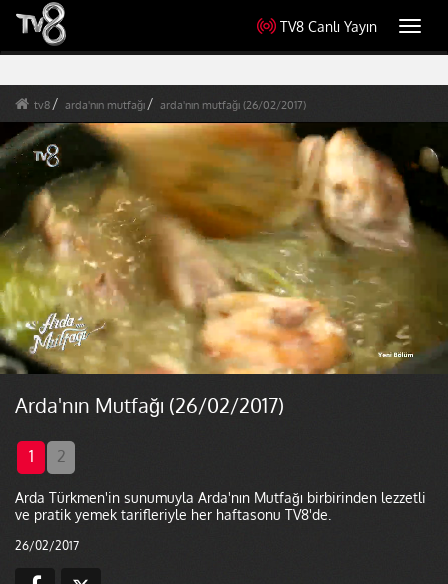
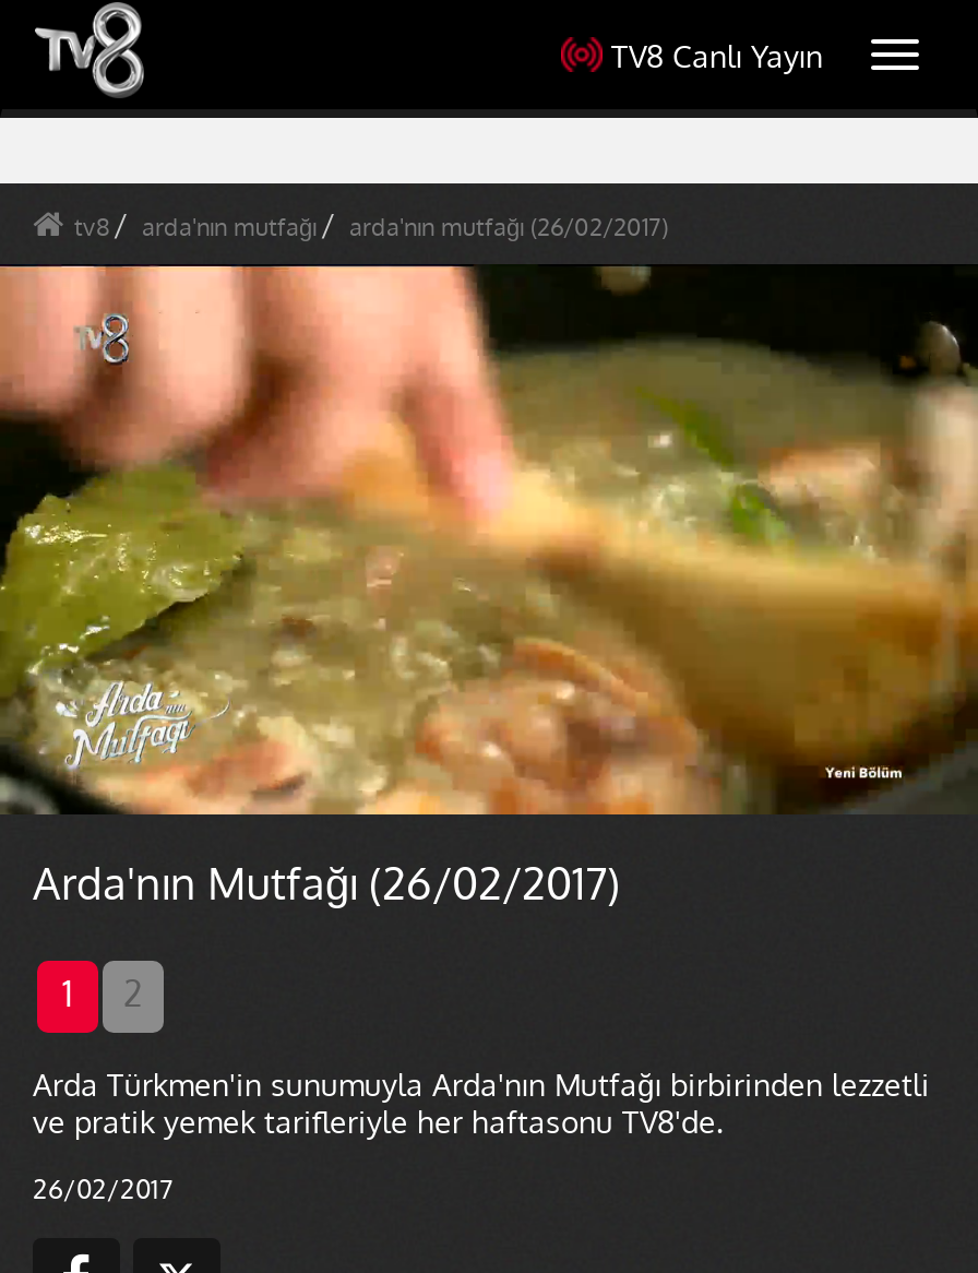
[3,122,445,375] [image] -> [7,264,971,817] [image]

